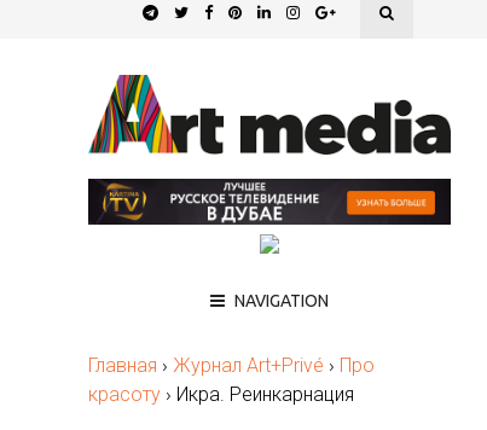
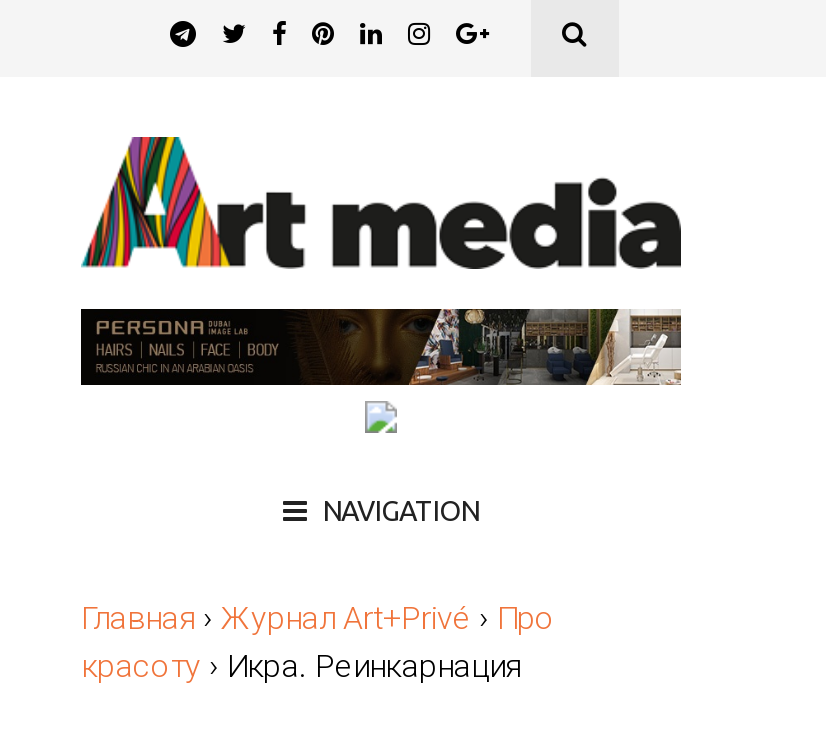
[98,178,452,226] [image] -> [95,307,683,385] [image]

